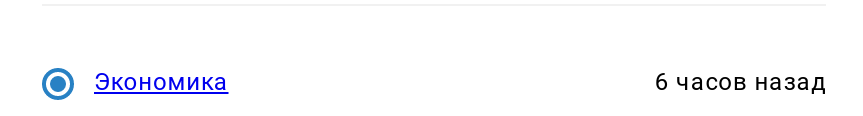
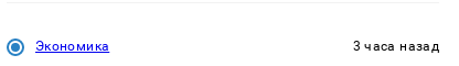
[655,69,826,97] 6 часов назад -> [353,38,439,53] 3 часа назад

